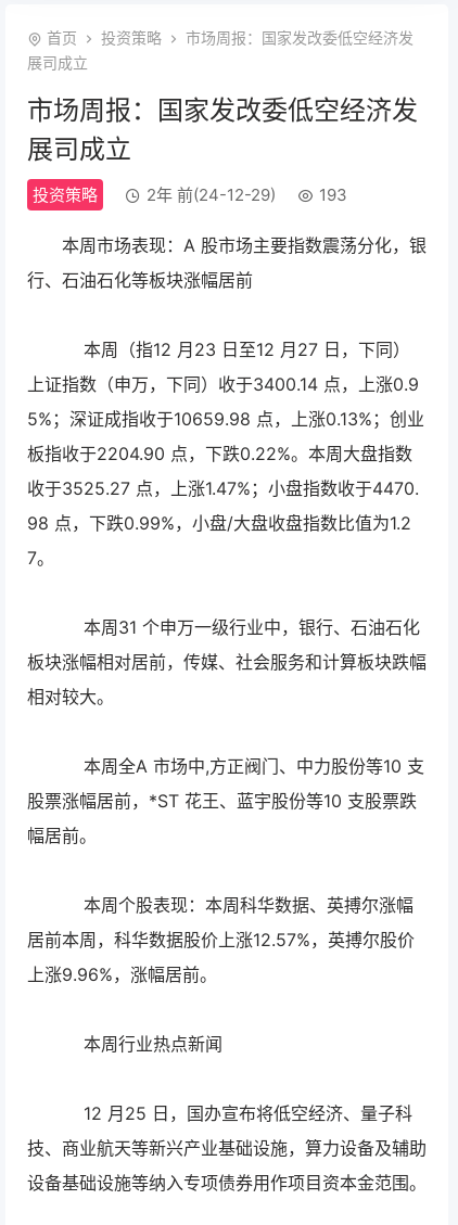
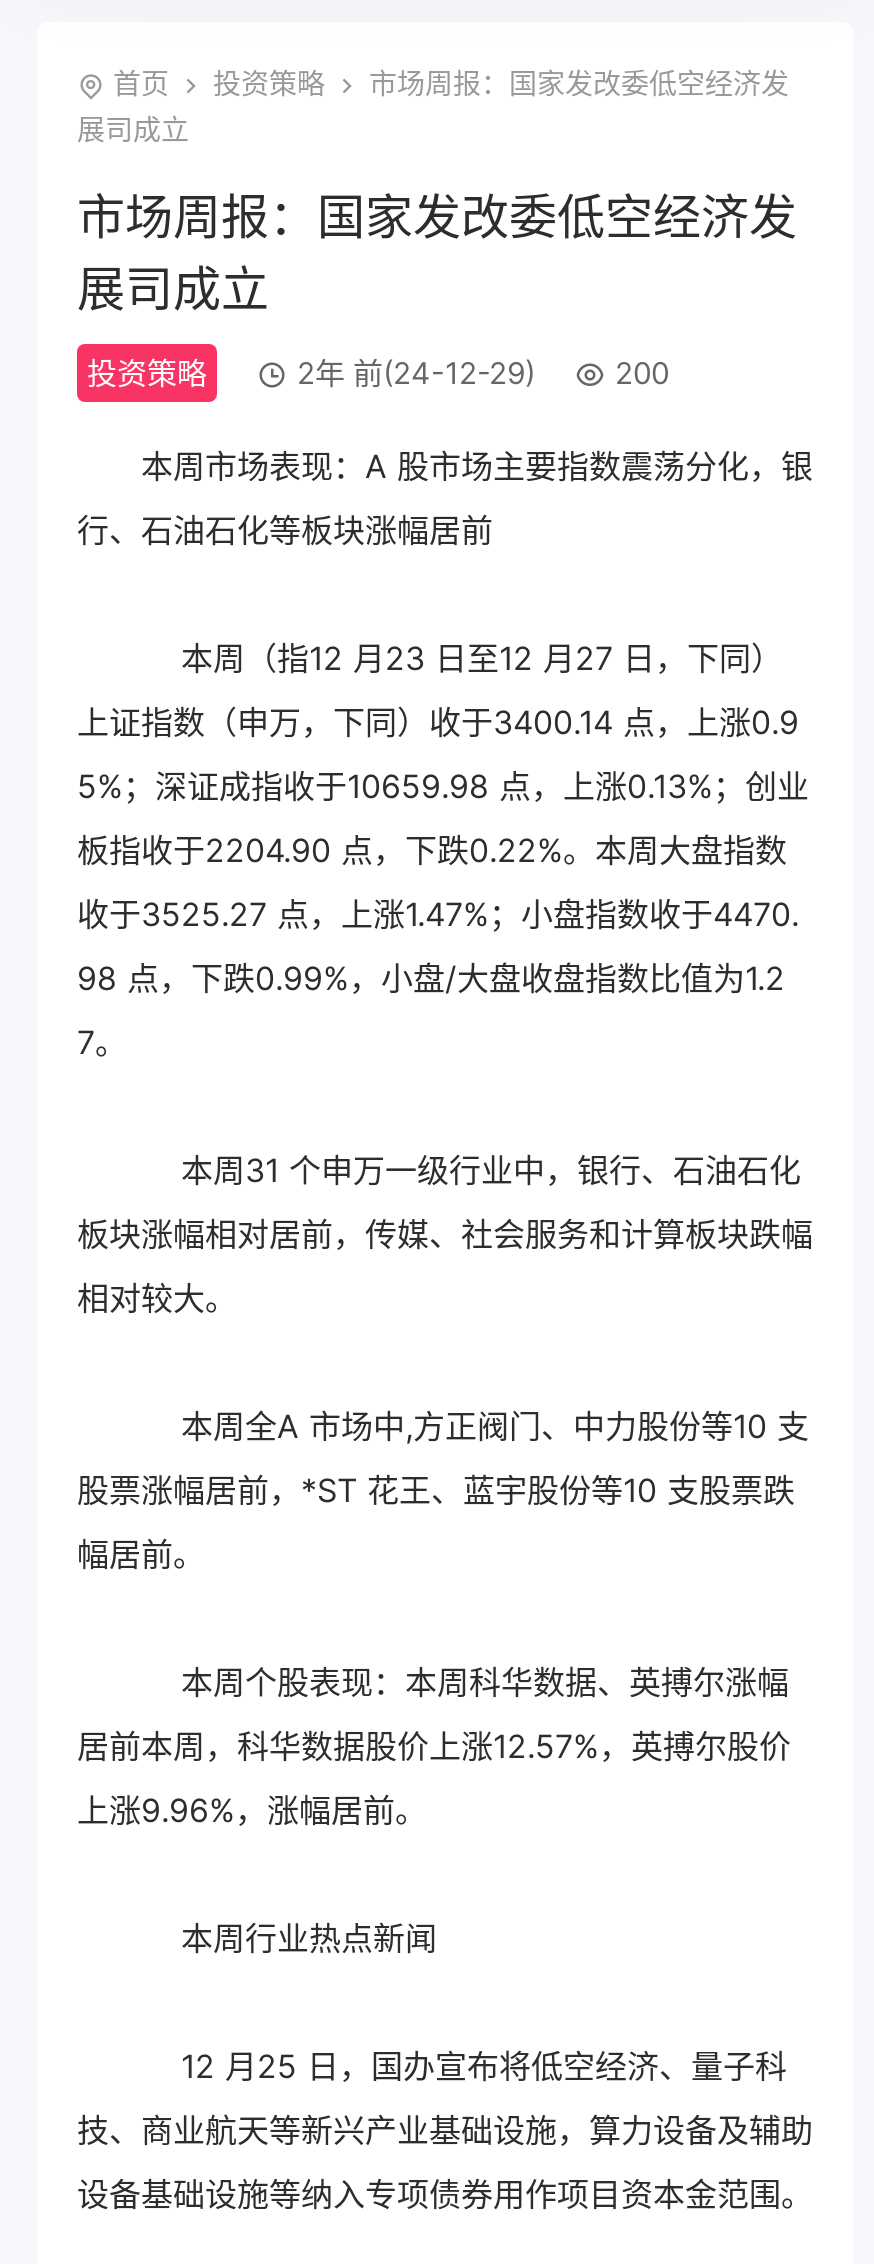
[319,185,347,205] 193 -> [615,354,669,392] 200

